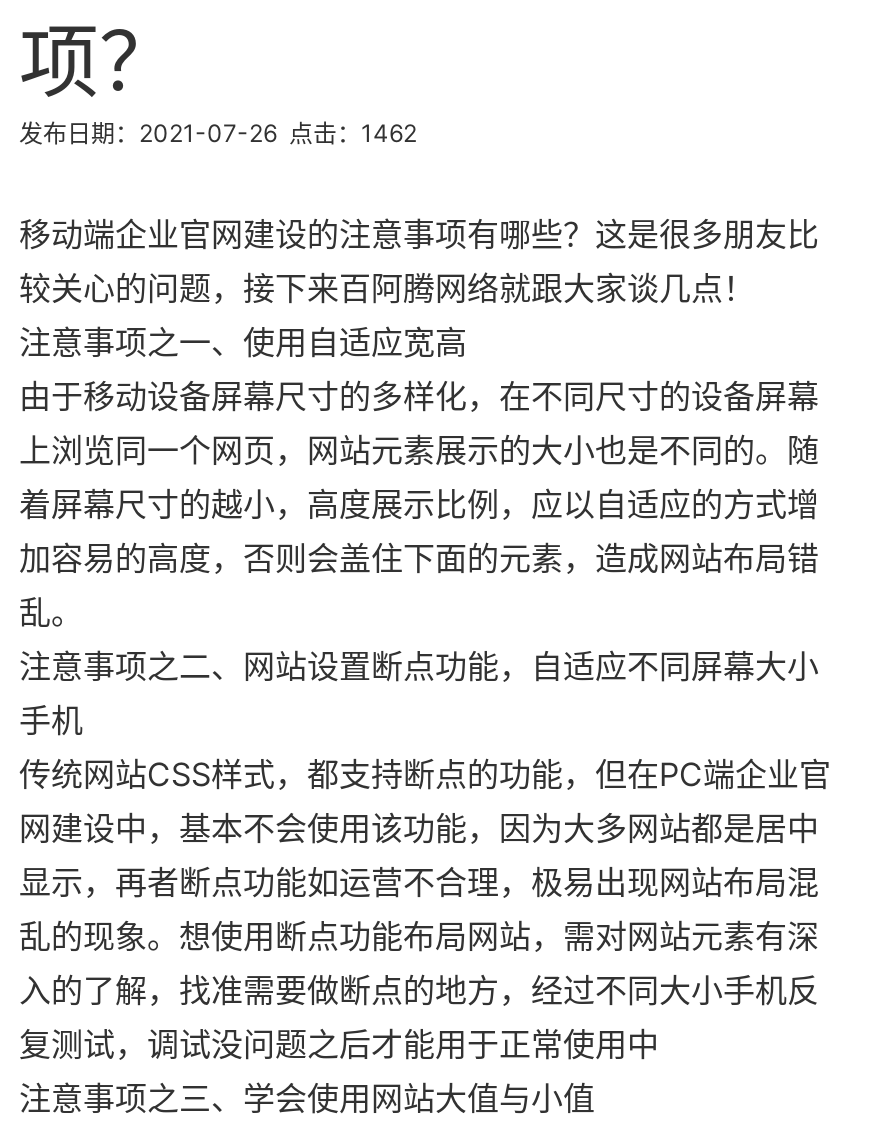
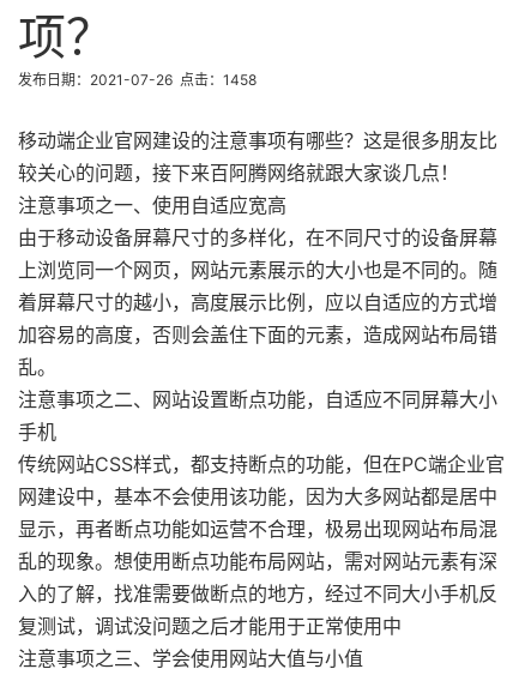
[19,118,417,148] 发布日期：2021-07-26 点击：1462 -> [18,71,257,89] 发布日期：2021-07-26 点击：1458

